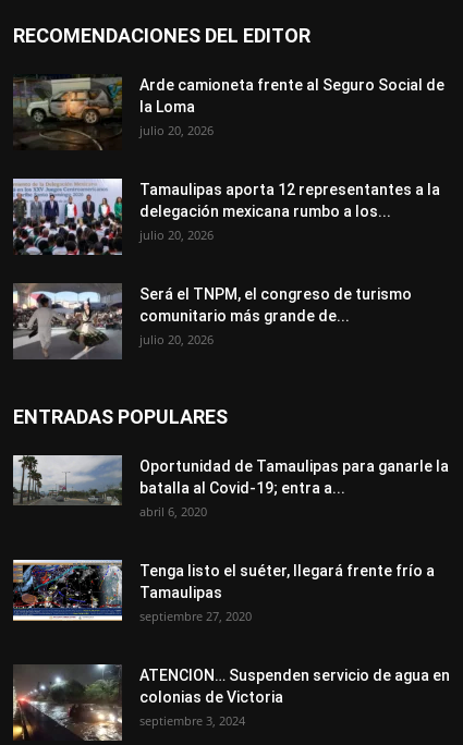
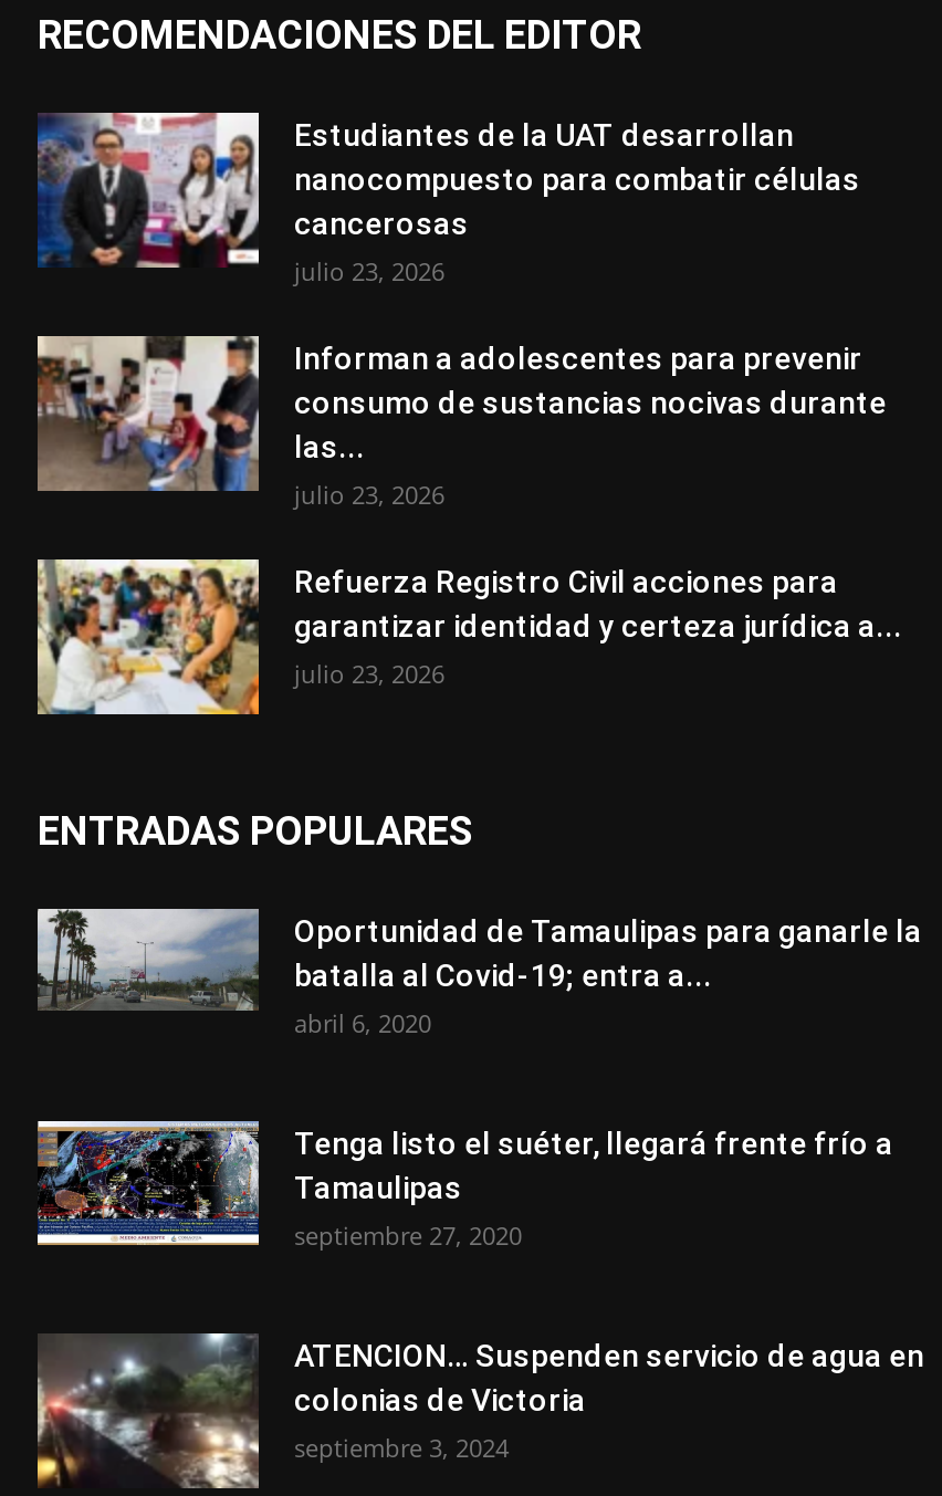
[13,74,444,150] [image] | Arde camioneta frente al Seguro Social de | la Loma | julio 20, 2026 -> [35,111,860,287] [image] | Estudiantes de la UAT desarrollan | nanocompuesto para combatir células | cancerosas | julio 23, 2026
[12,178,440,256] [image] | Tamaulipas aporta 12 representantes a la | delegación mexicana rumbo a los... | julio 20, 2026 -> [35,334,887,511] [image] | Informan a adolescentes para prevenir | consumo de sustancias nocivas durante | las... | julio 23, 2026
[13,282,412,361] [image] | Será el TNPM, el congreso de turismo | comunitario más grande de... | julio 20, 2026 -> [35,557,902,716] [image] | Refuerza Registro Civil acciones para | garantizar identidad y certeza jurídica a... | julio 23, 2026

